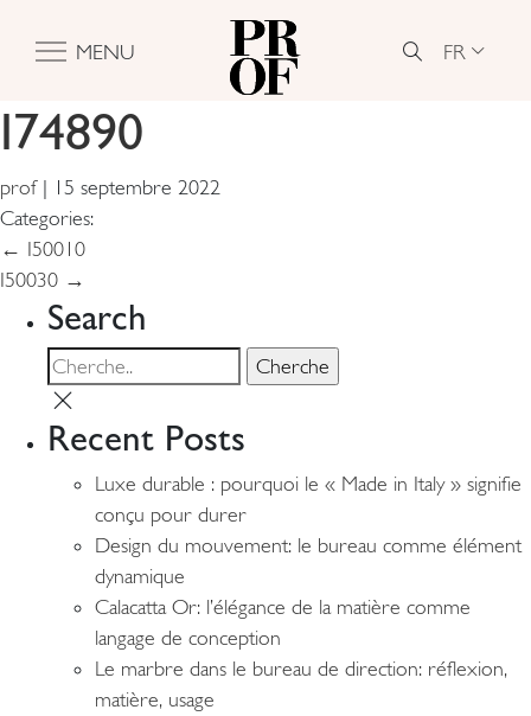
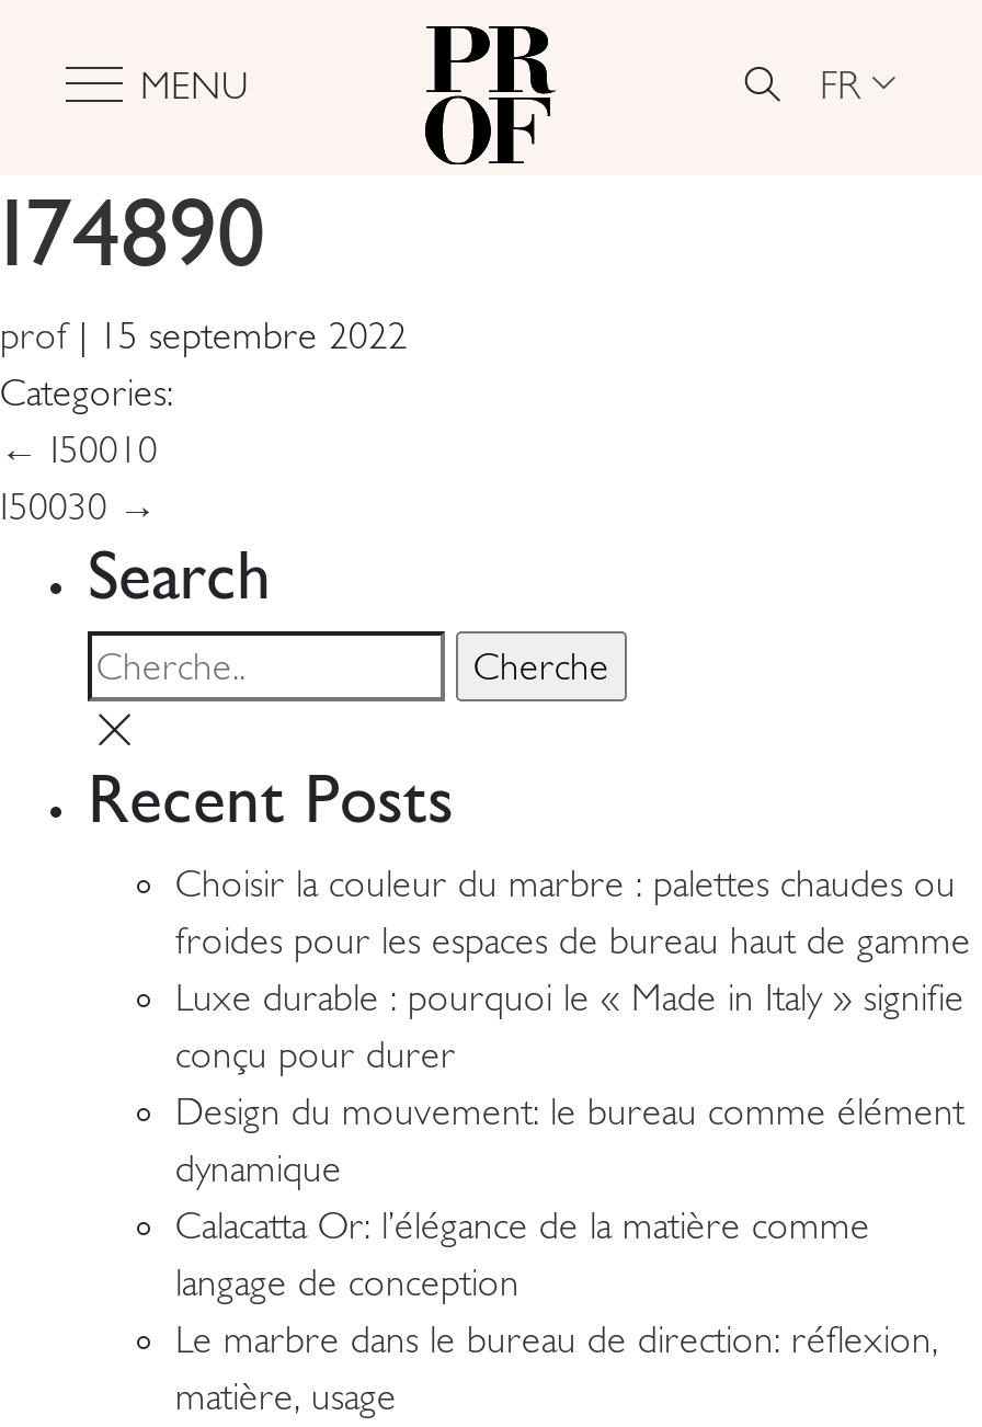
none -> [175,861,971,962] Choisir la couleur du marbre : palettes chaudes ou | froides pour les espaces de bureau haut de gamme

